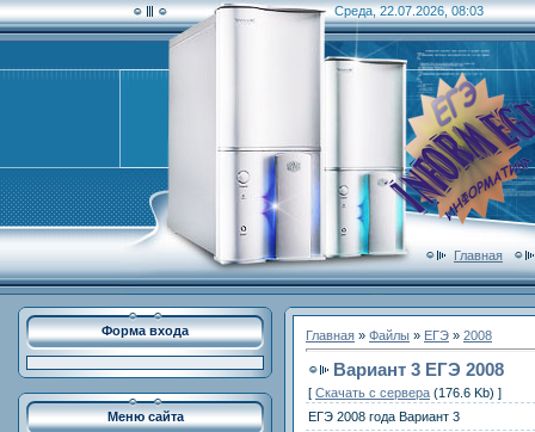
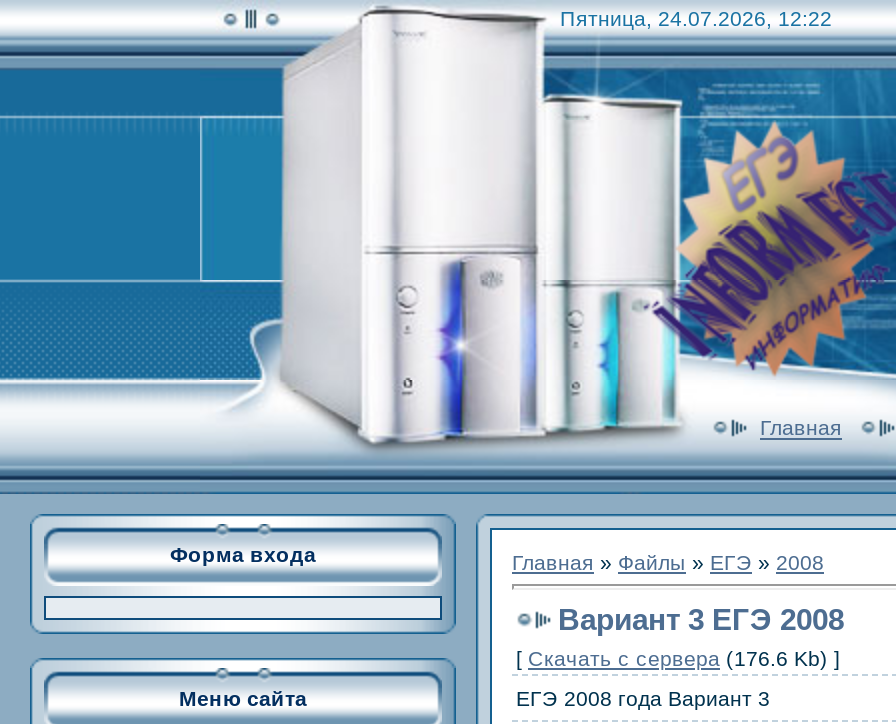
[334,4,484,18] Среда, 22.07.2026, 08:03 -> [560,6,832,30] Пятница, 24.07.2026, 12:22

